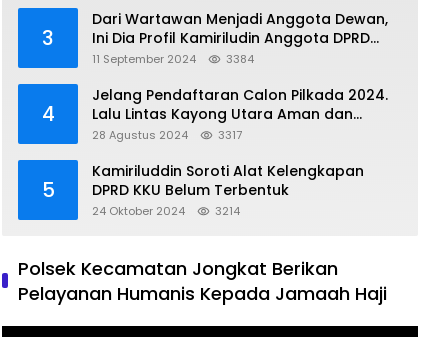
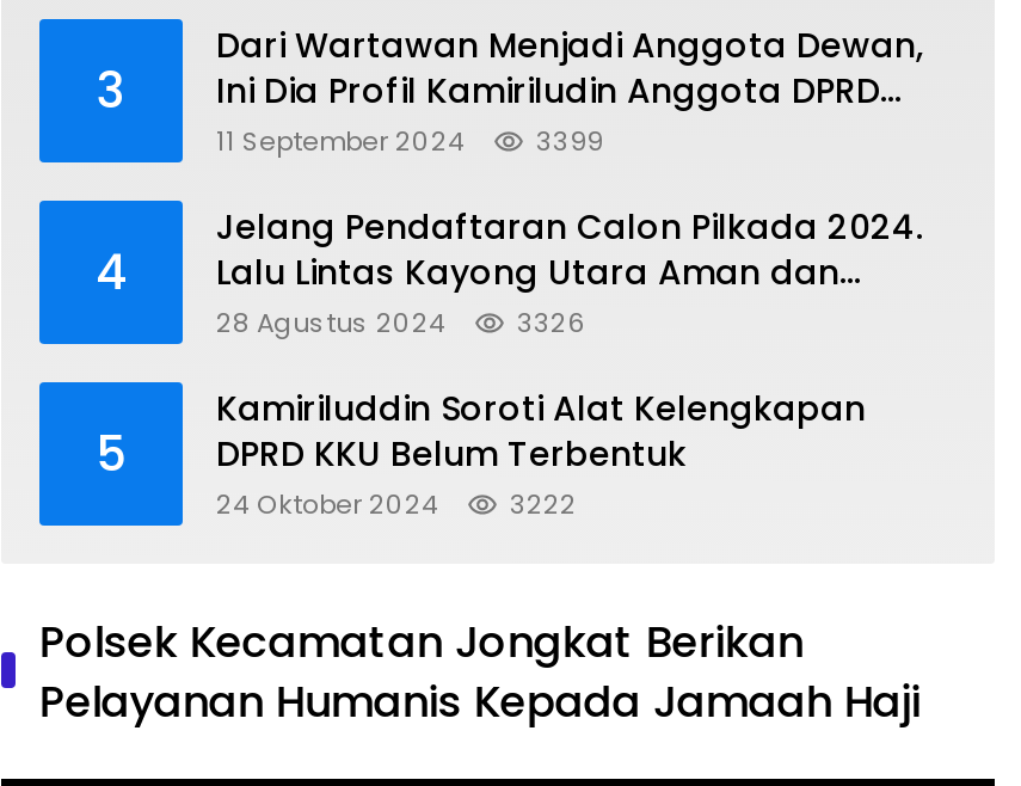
[226,51,254,67] 3384 -> [536,121,603,159] 3399
[218,127,242,143] 3317 -> [517,303,586,341] 3326
[92,203,240,219] 24 Oktober 2024 3214 -> [216,484,577,522] 24 Oktober 2024 3222

